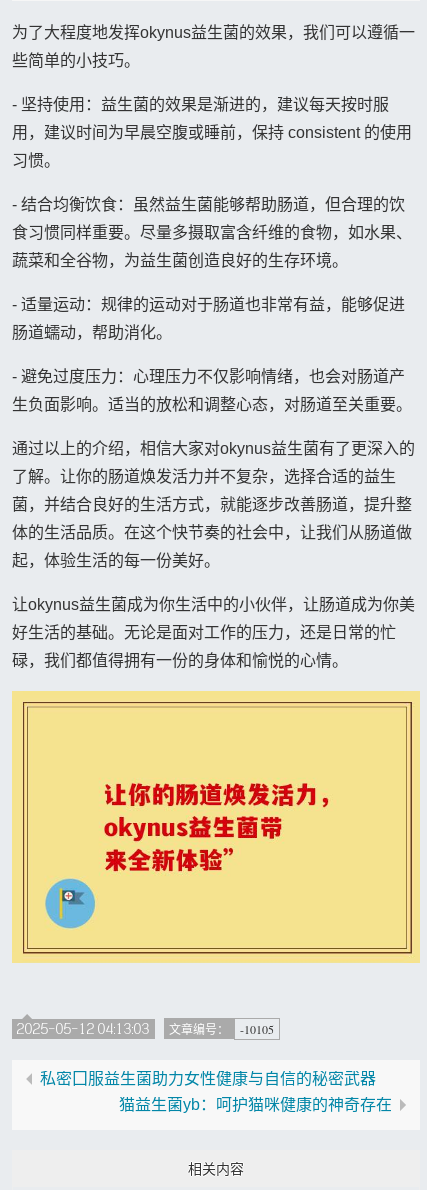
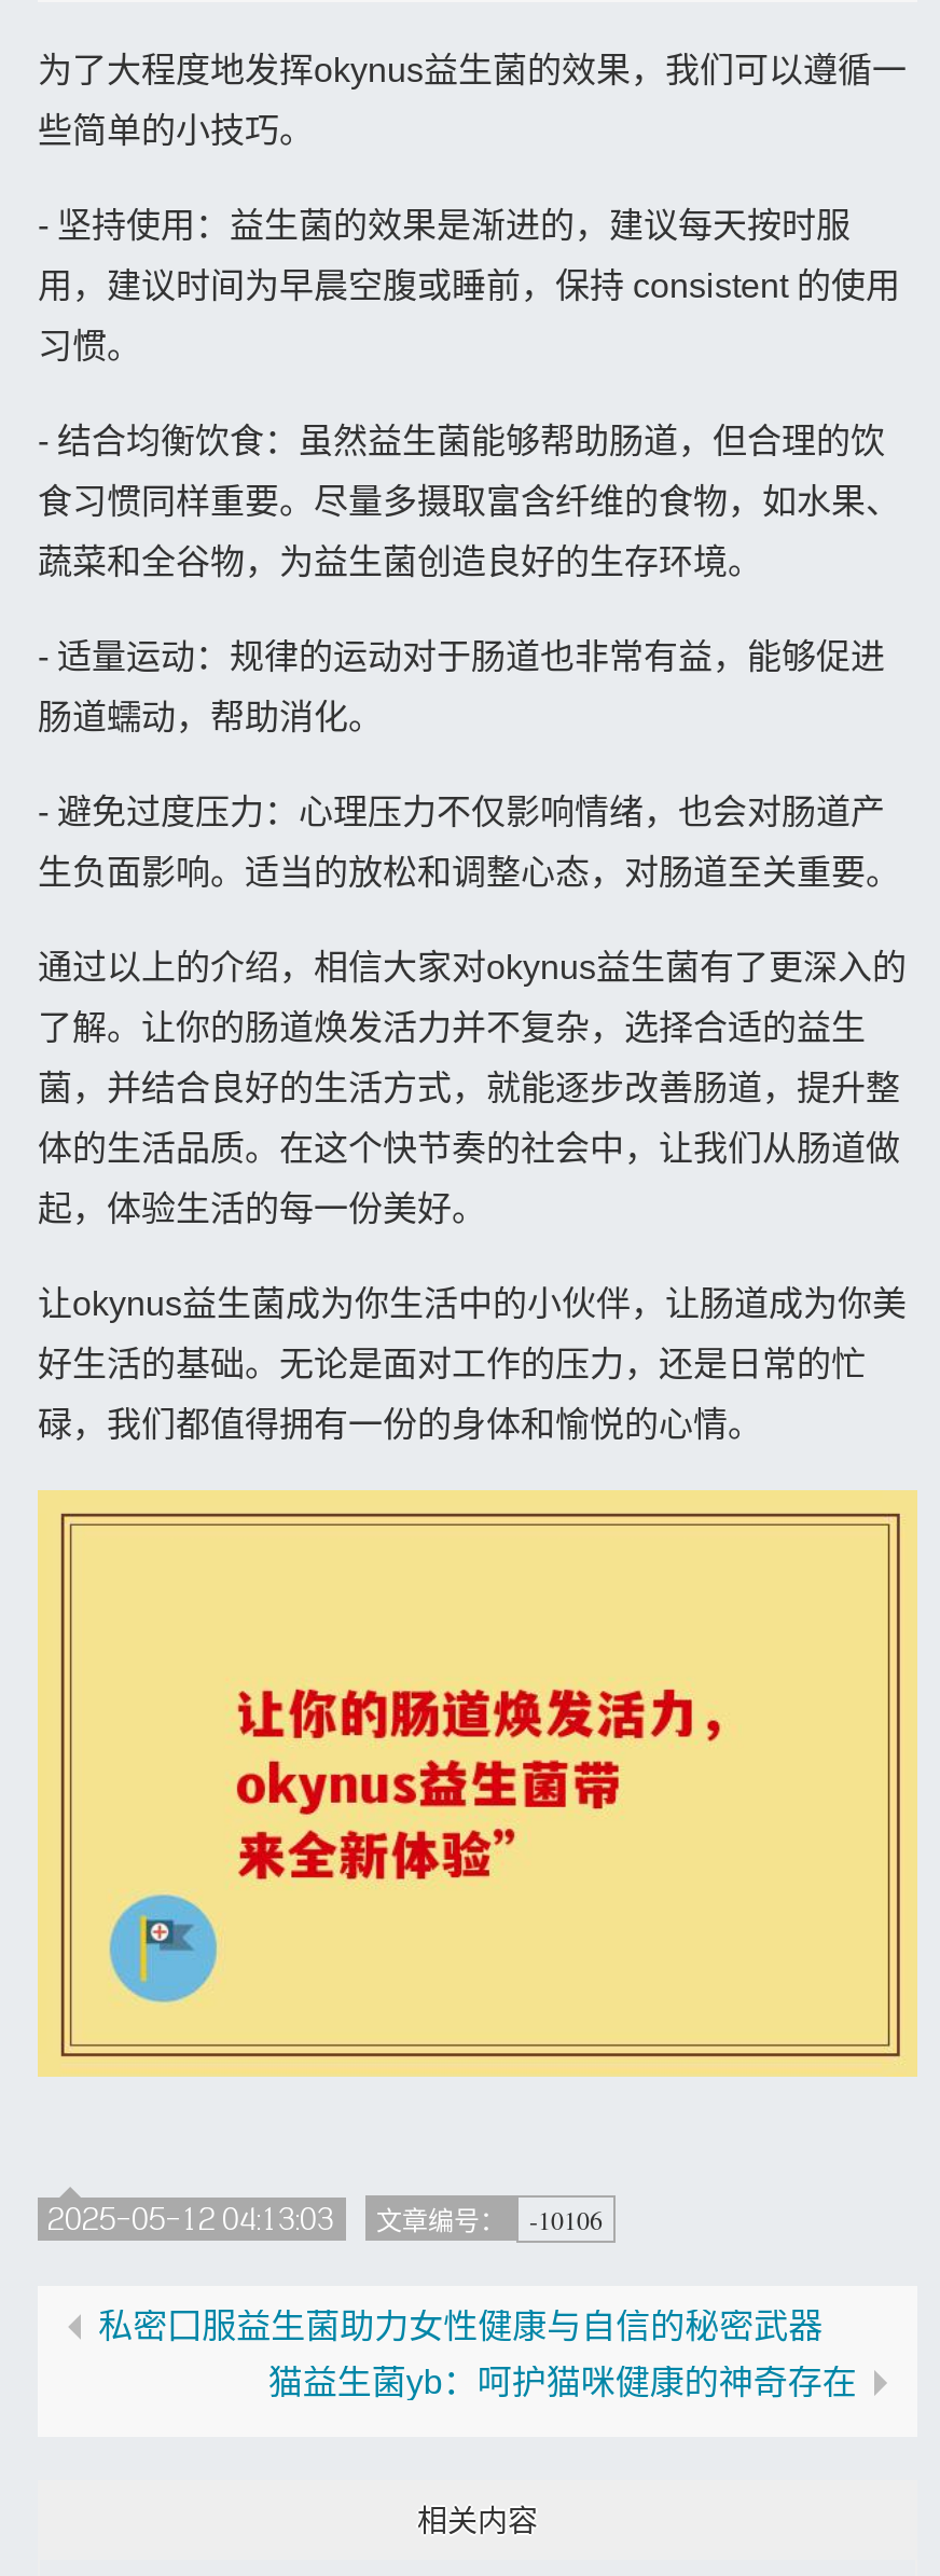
[17,1020,274,1037] 2025-05-12 04:13:03 文章编号： -10105 -> [49,2200,603,2237] 2025-05-12 04:13:03 文章编号： -10106

